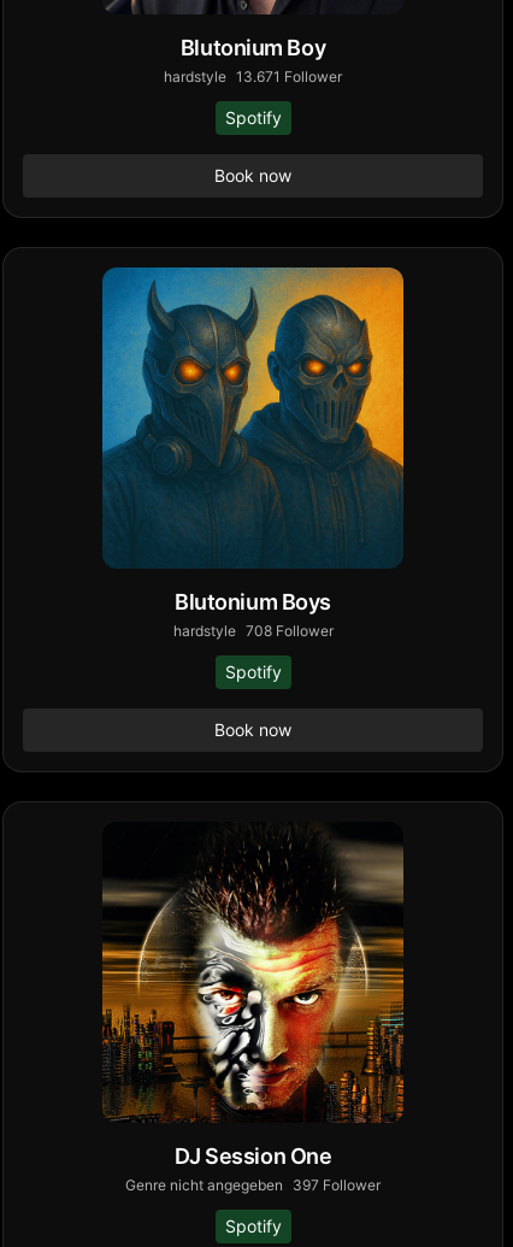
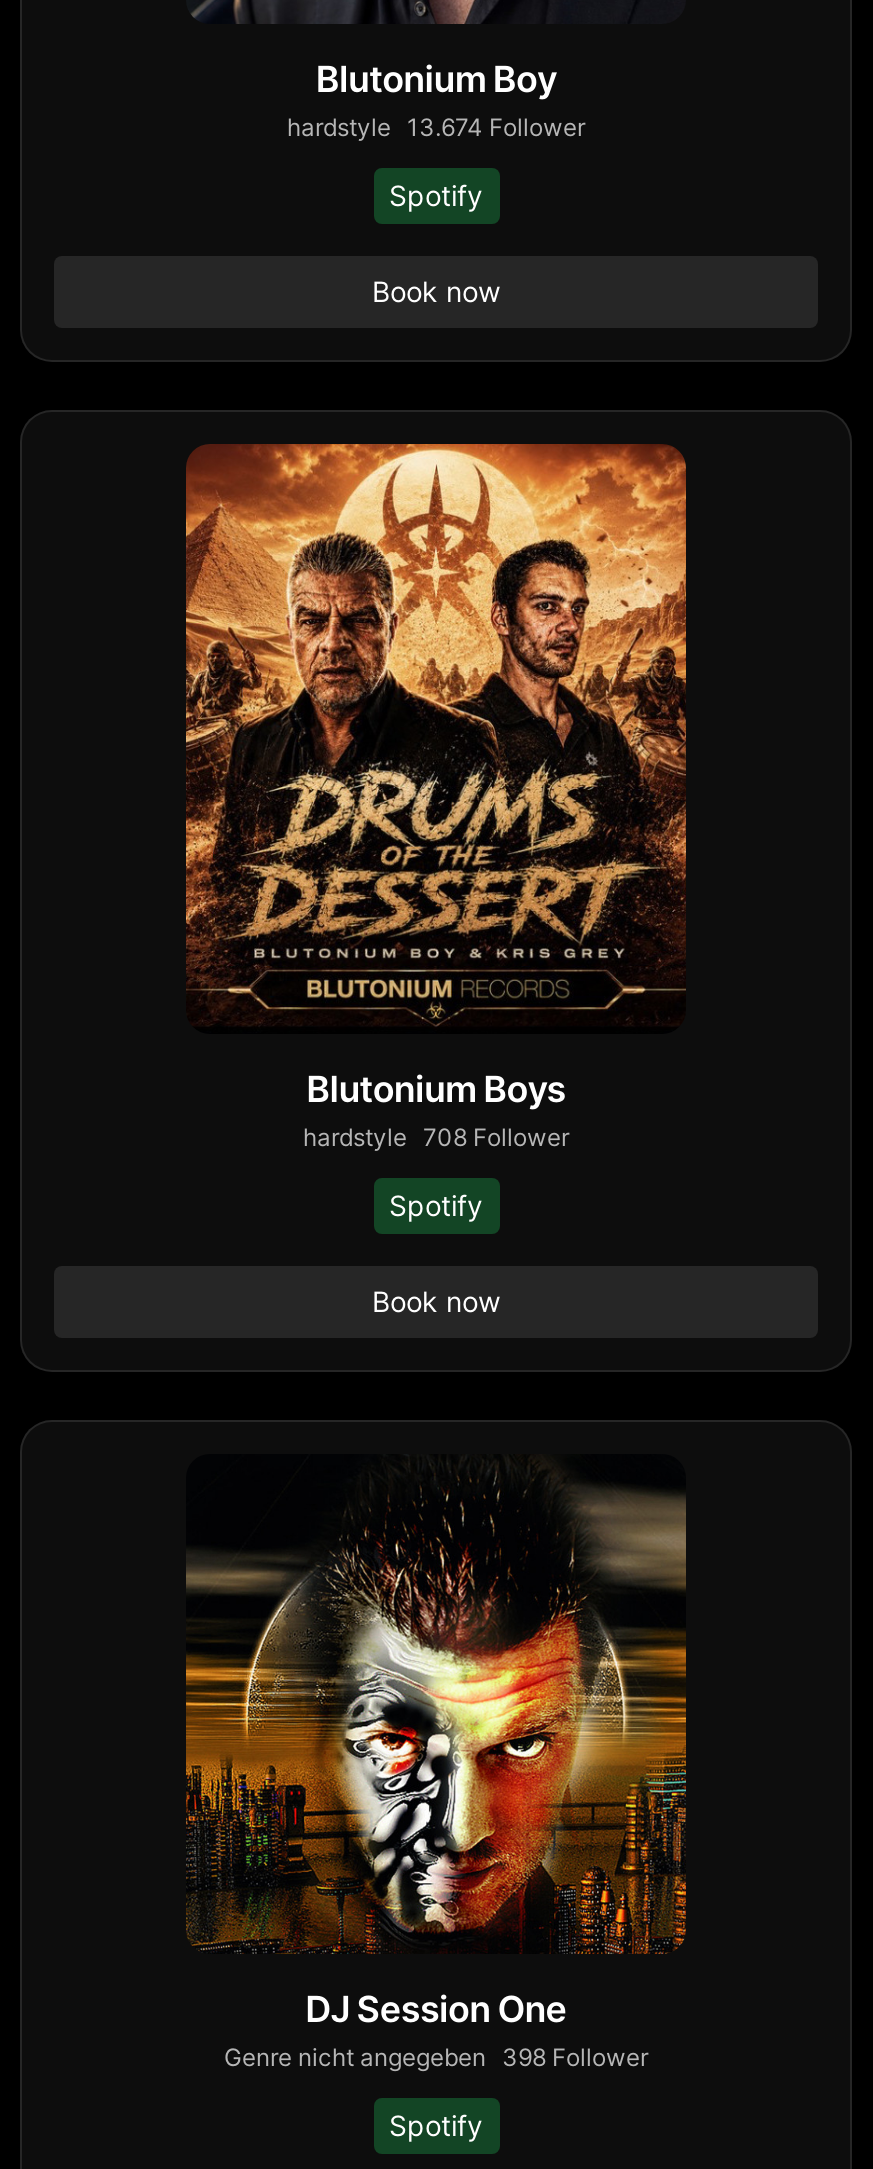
[164,67,342,85] hardstyle 13.671 Follower -> [287,111,585,141] hardstyle 13.674 Follower
[101,266,405,569] [image] -> [184,442,686,1020] [image]
[125,1176,381,1194] Genre nicht angegeben 397 Follower -> [224,2042,648,2072] Genre nicht angegeben 398 Follower

